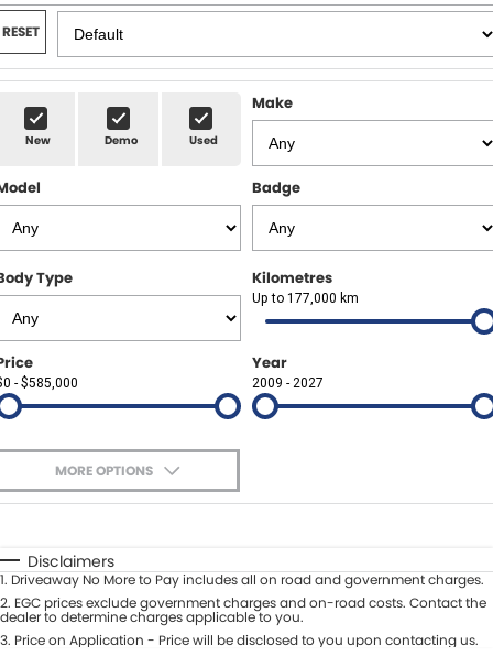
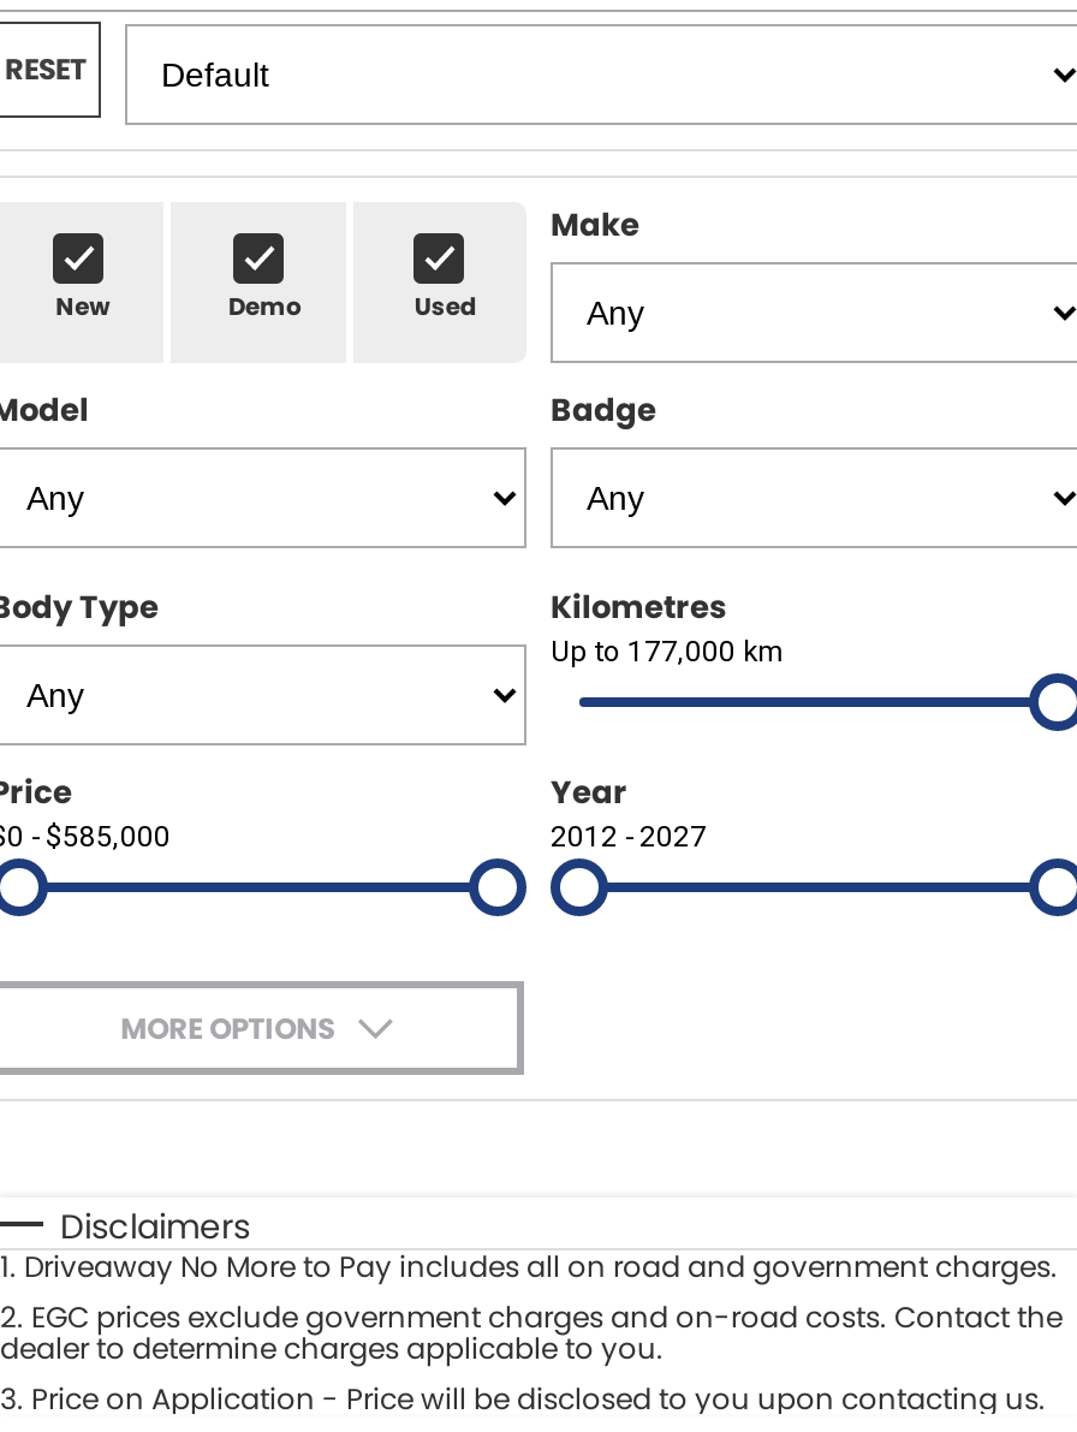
[252,374,324,391] 2009 - 2027 -> [551,818,707,854] 2012 - 2027

